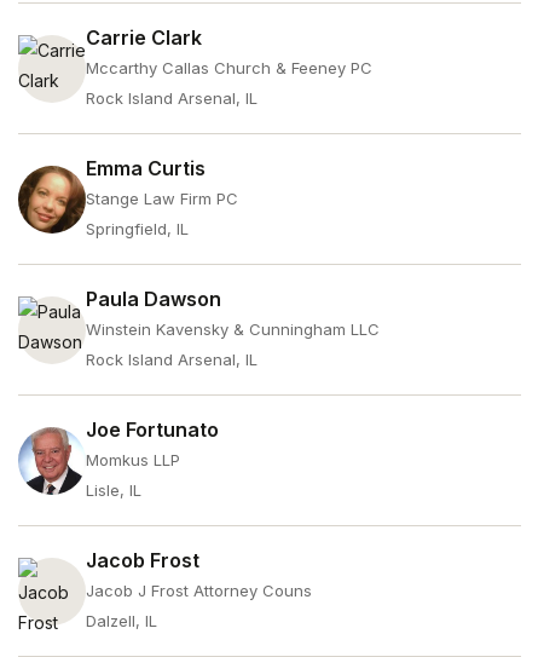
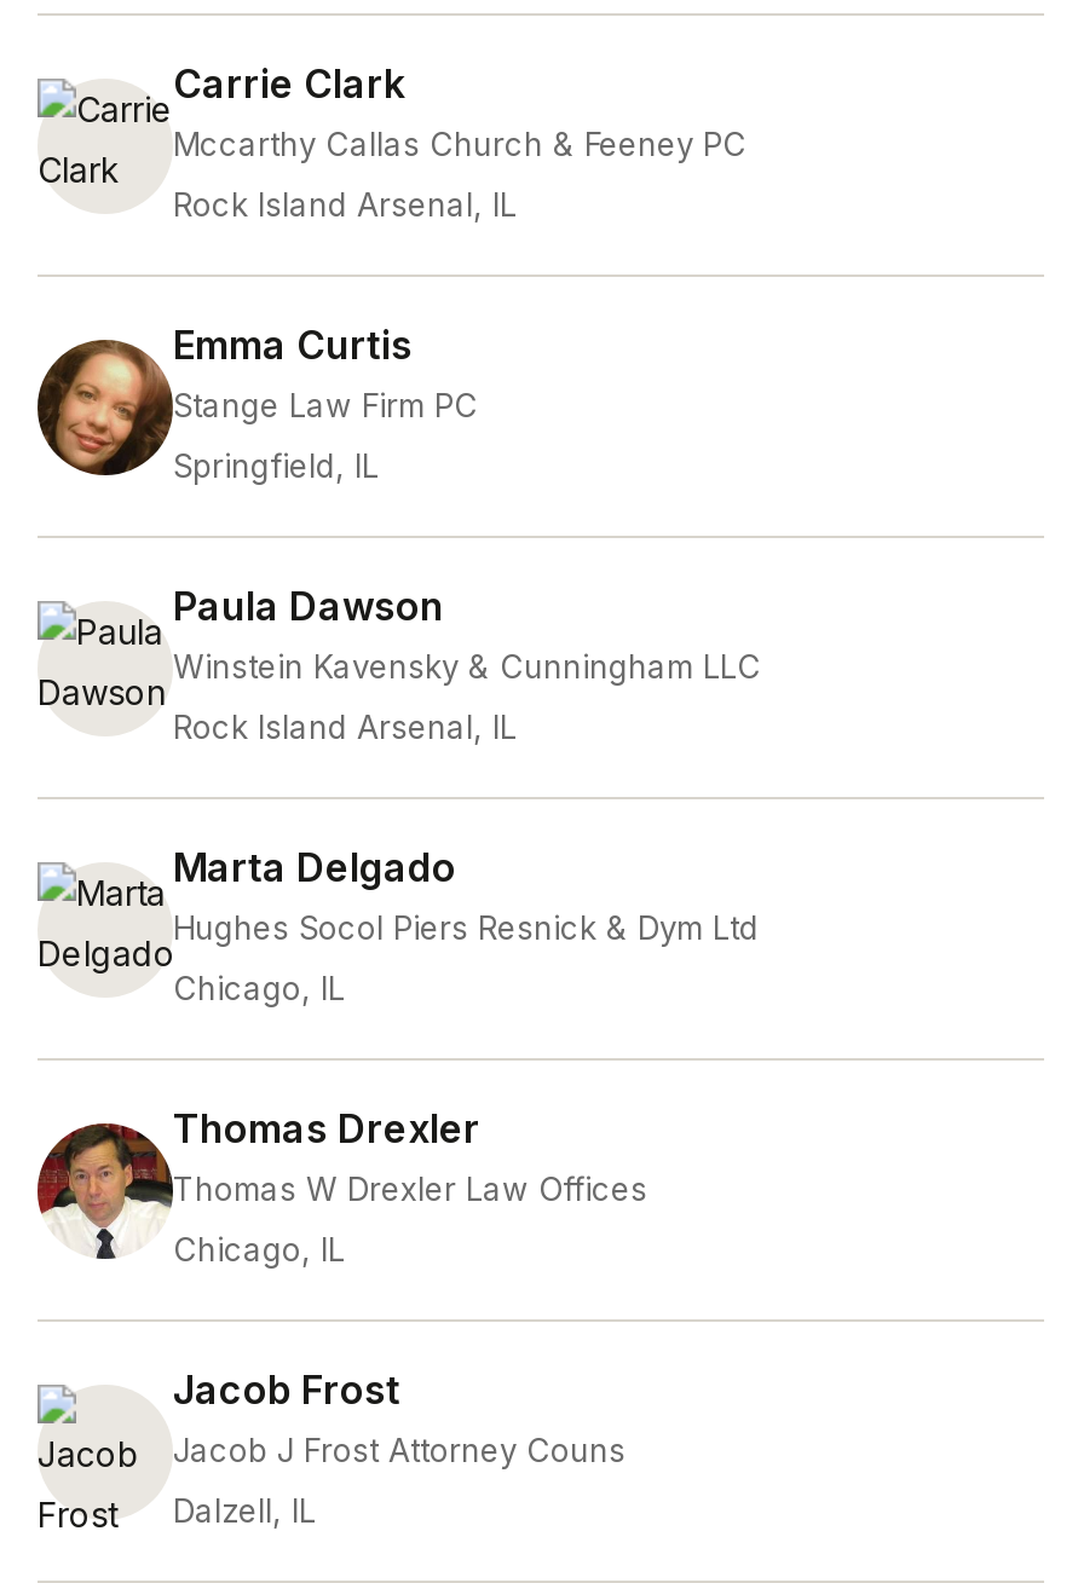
[18,417,219,500] [image] | Joe Fortunato | Momkus LLP | Lisle, IL -> [35,843,759,1269] [image] | Marta Delgado | Hughes Socol Piers Resnick & Dym Ltd | Chicago, IL | Thomas Drexler | Thomas W Drexler Law Offices | Chicago, IL

